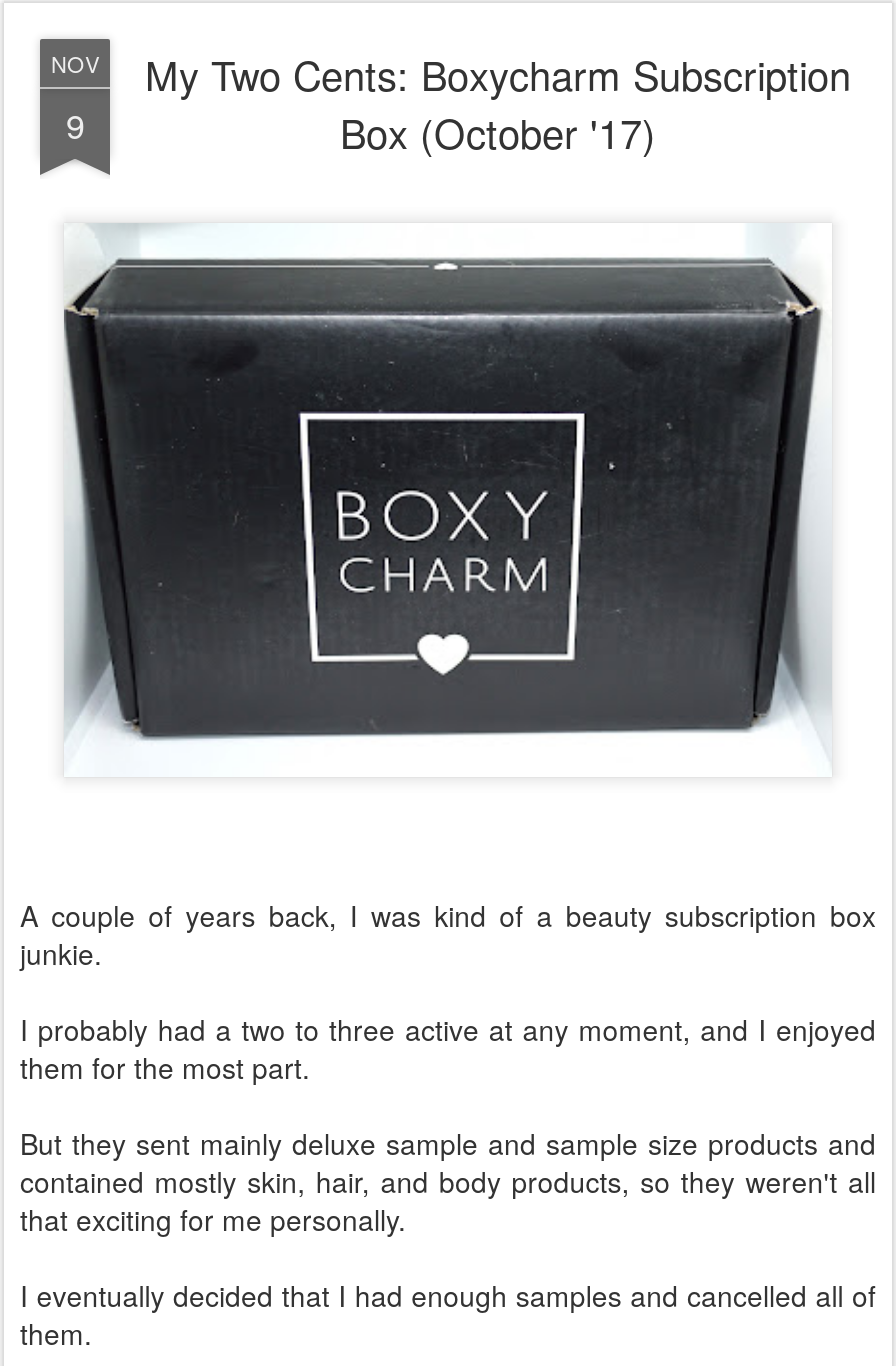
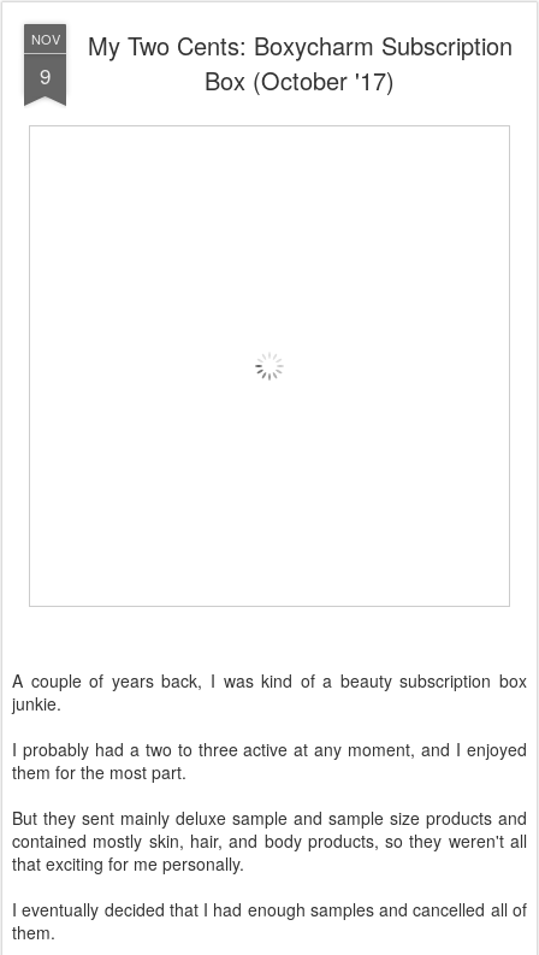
[62,222,834,744] [image] -> none

